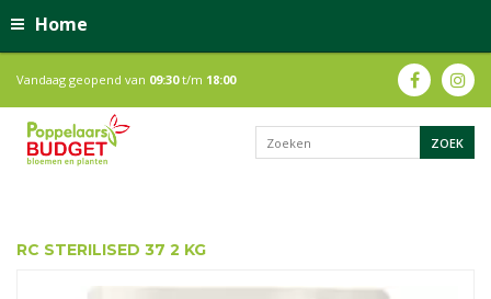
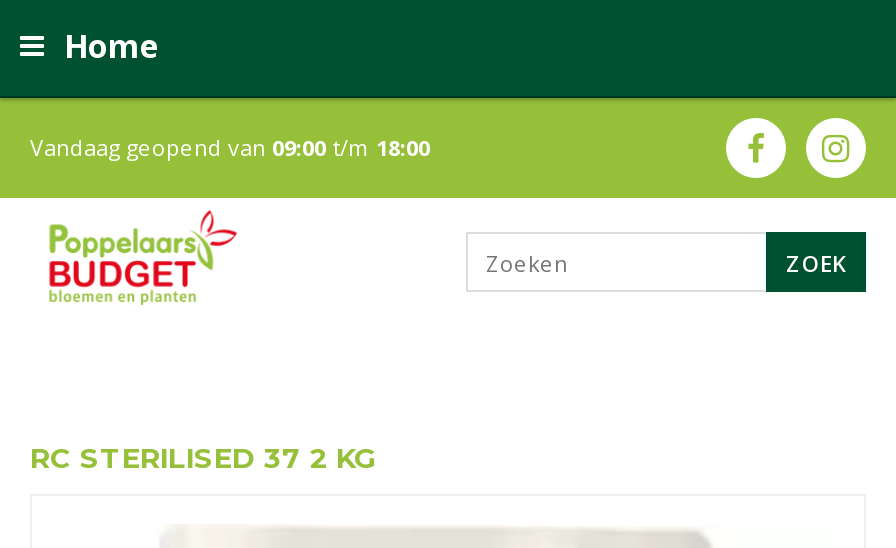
[16,71,236,88] Vandaag geopend van 09:30 t/m 18:00 -> [30,132,430,162] Vandaag geopend van 09:00 t/m 18:00

